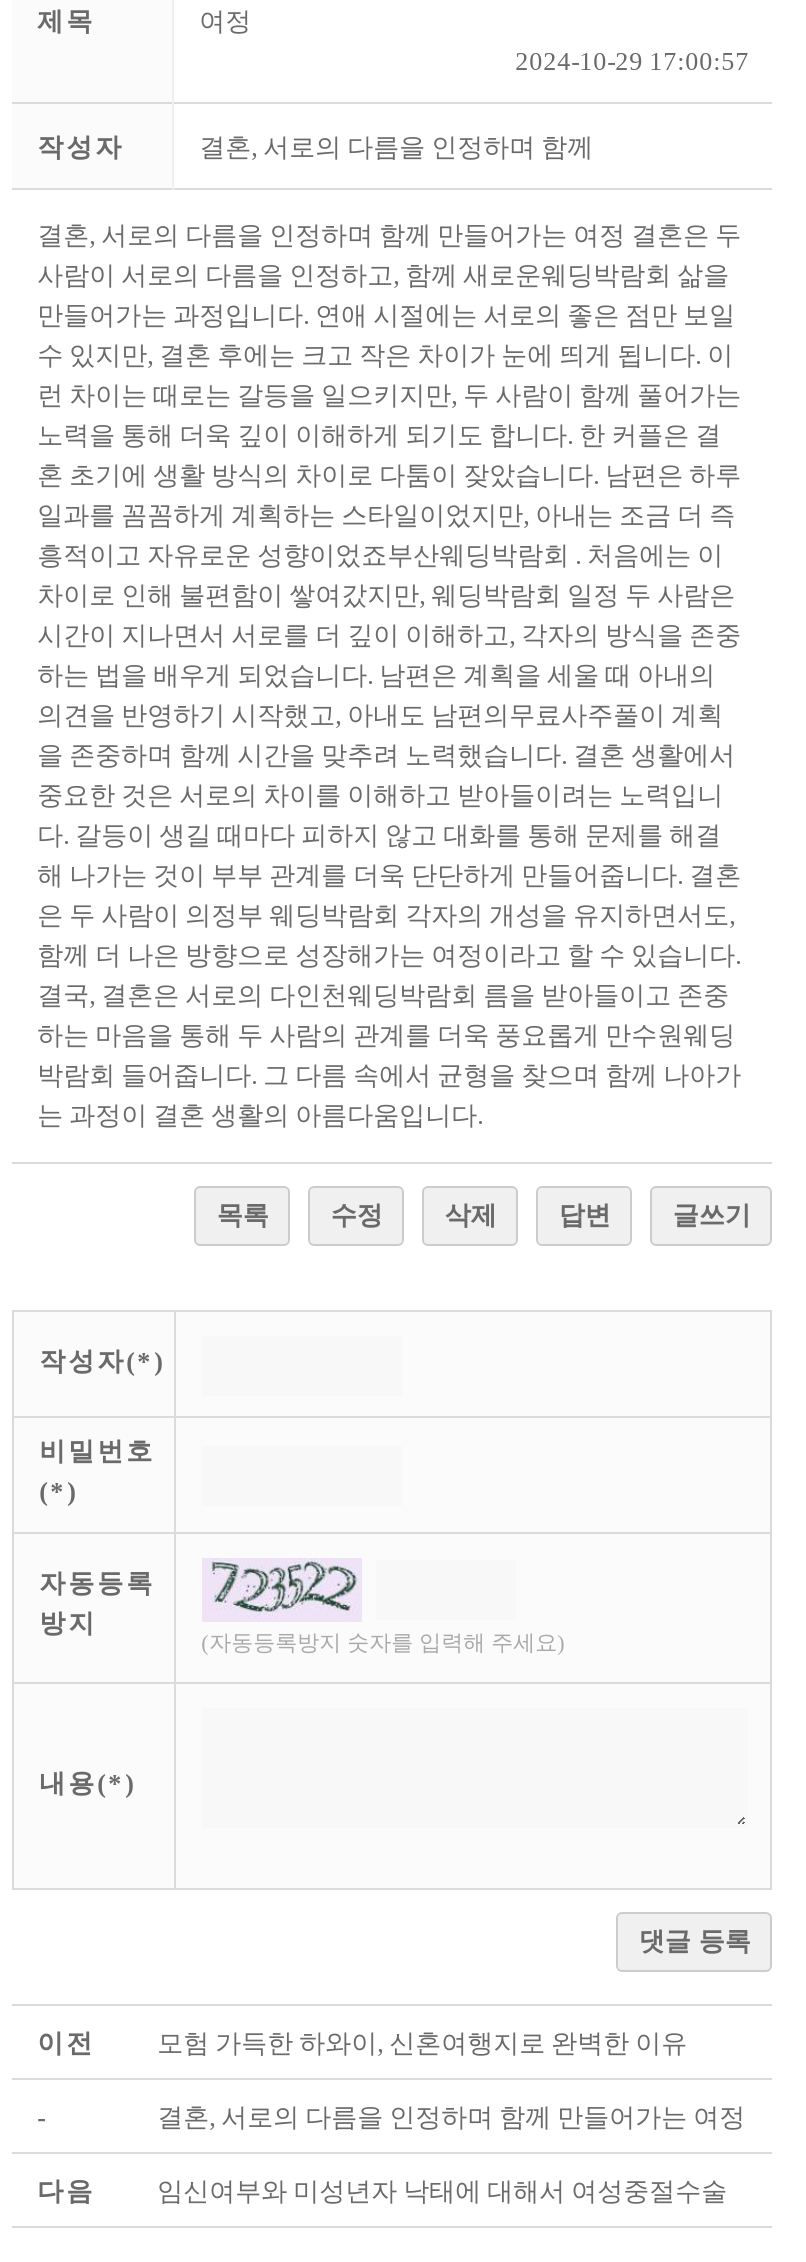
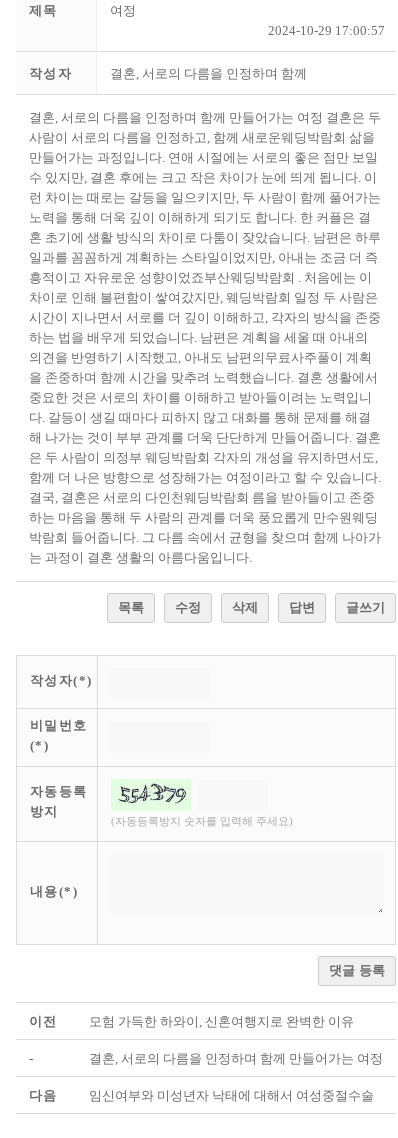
[202,1558,362,1622] [image] -> [111,779,191,811] [image]

